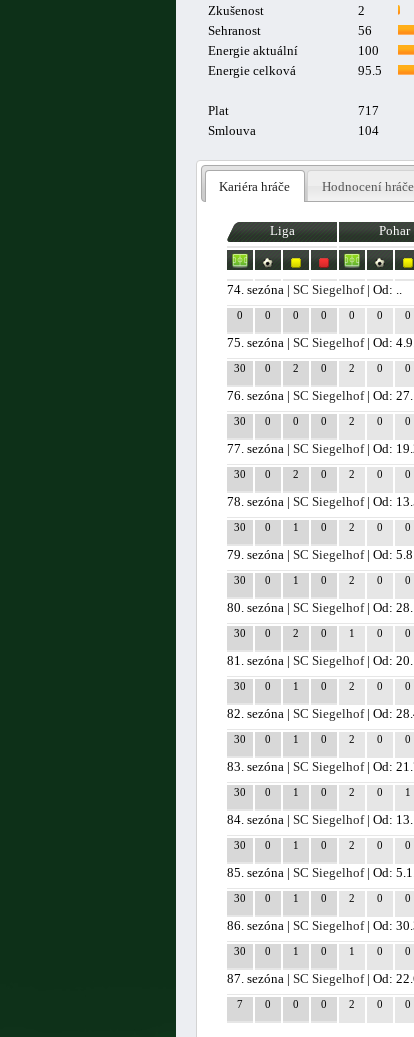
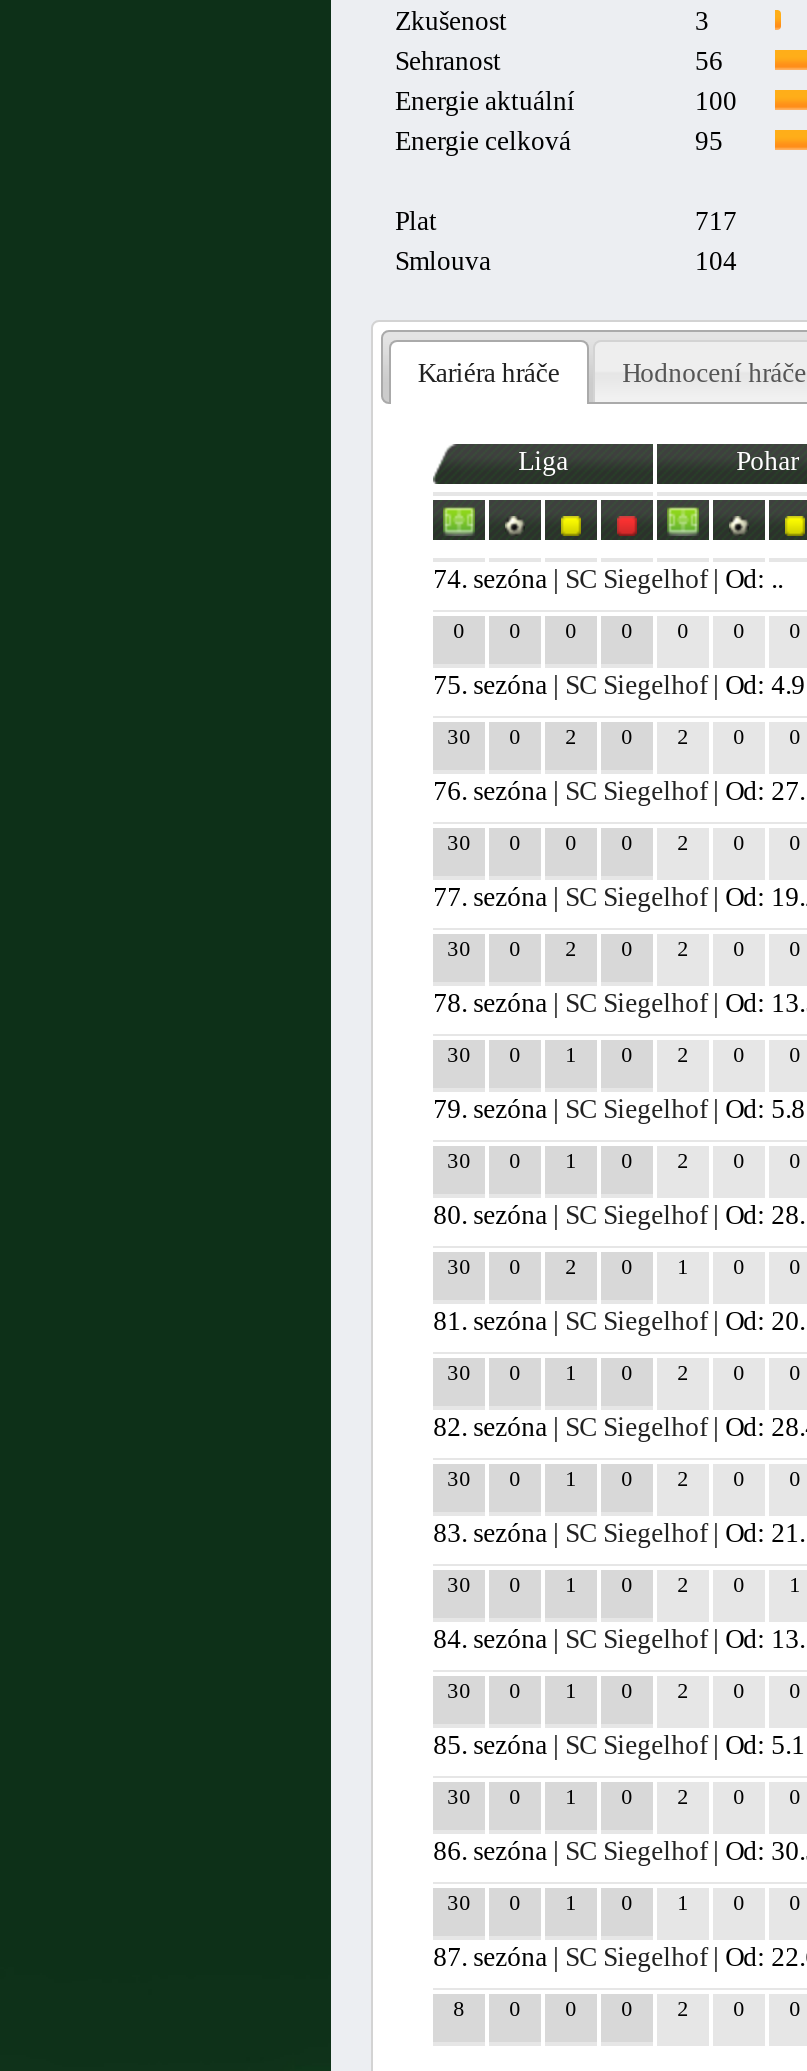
[358,3,365,18] 2 -> [695,6,709,36] 3
[358,63,382,78] 95.5 -> [695,126,723,156] 95
[237,998,411,1010] 7 0 0 0 2 0 0 -> [453,1996,801,2020] 8 0 0 0 2 0 0

